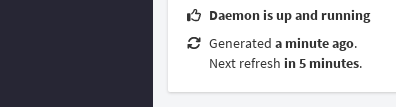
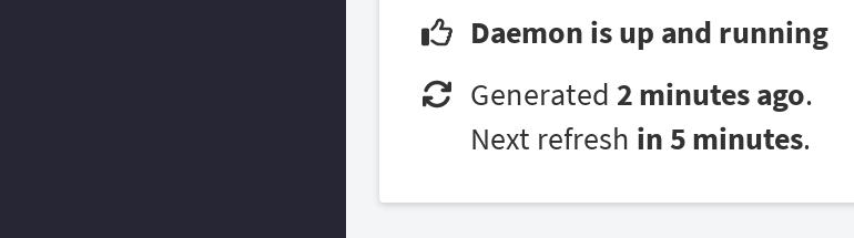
[209,34,357,52] Generated a minute ago. -> [470,74,812,114] Generated 2 minutes ago.

